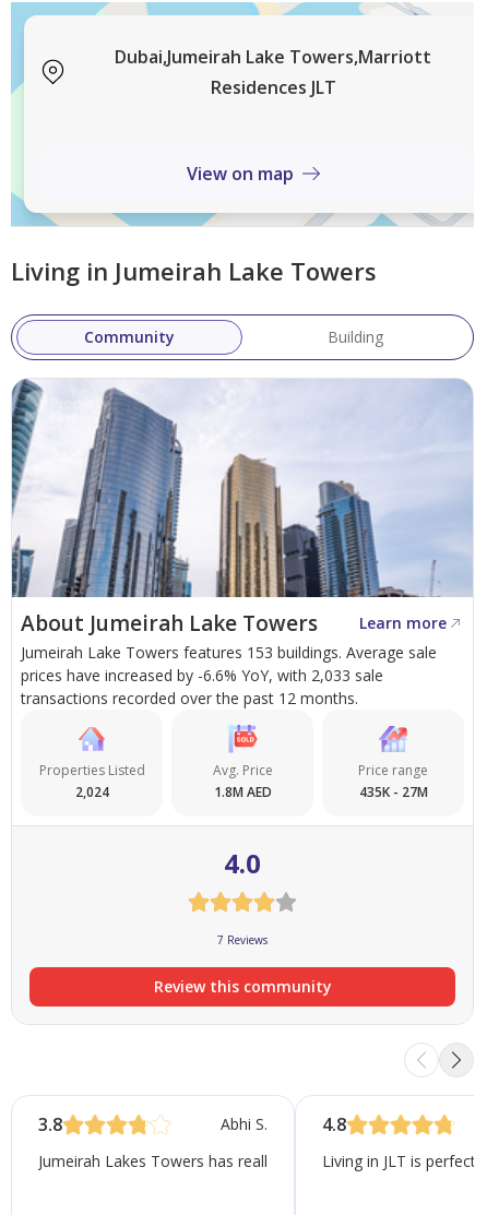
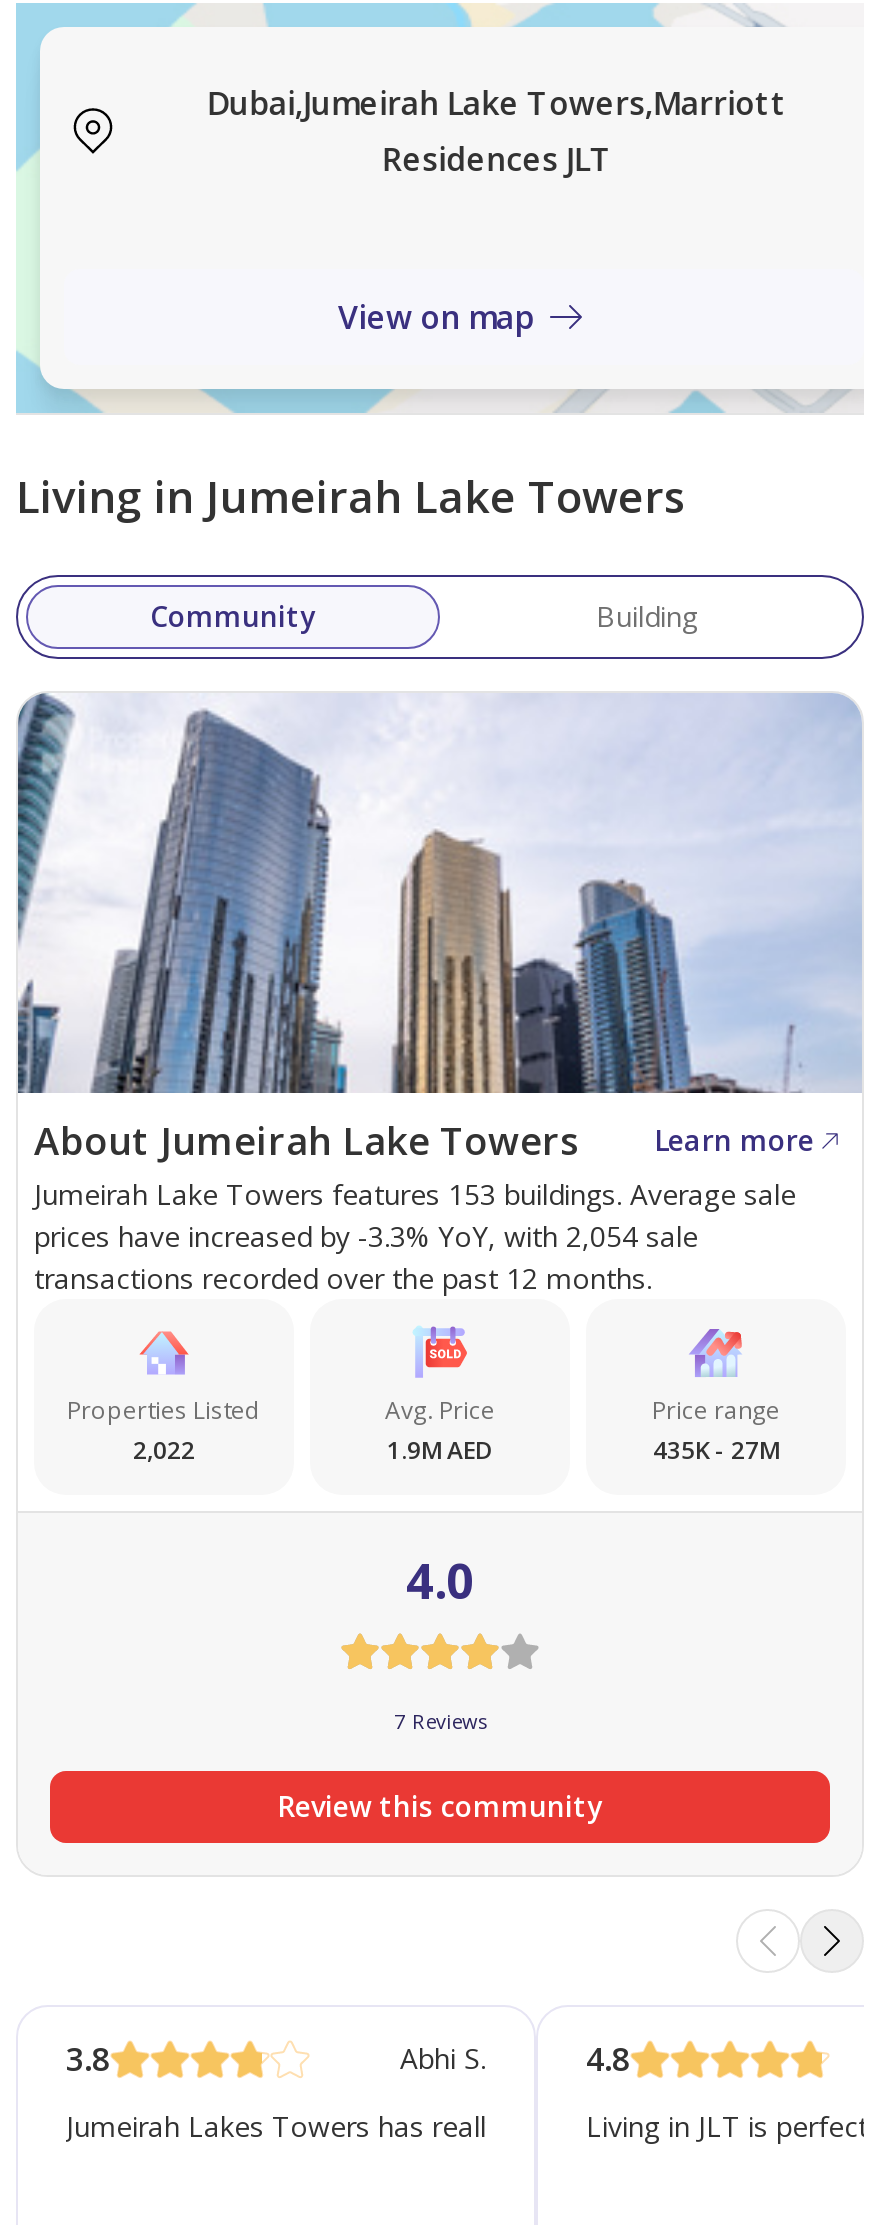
[21,665,383,686] prices have increased by -6.6% YoY, with 2,033 sale -> [34,1217,698,1255] prices have increased by -3.3% YoY, with 2,054 sale
[75,783,109,801] 2,024 -> [133,1433,195,1467] 2,022
[213,783,271,801] 1.8M AED -> [387,1433,493,1467] 1.9M AED

